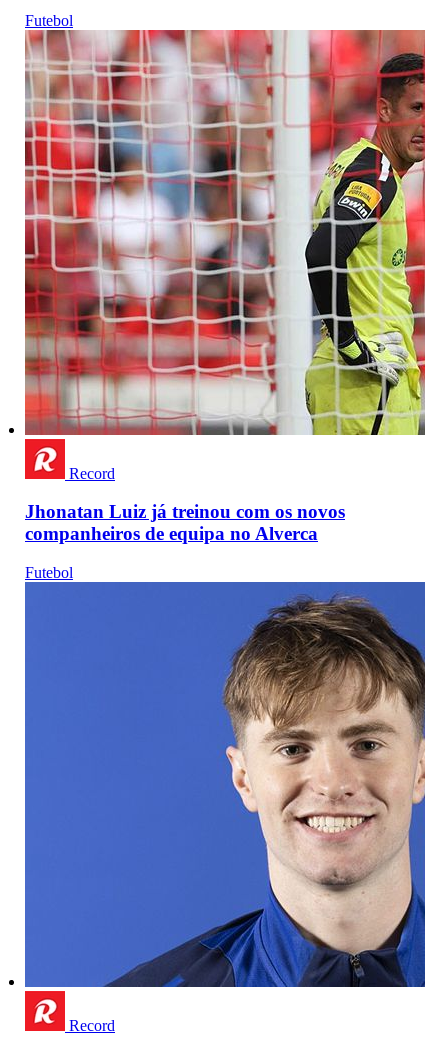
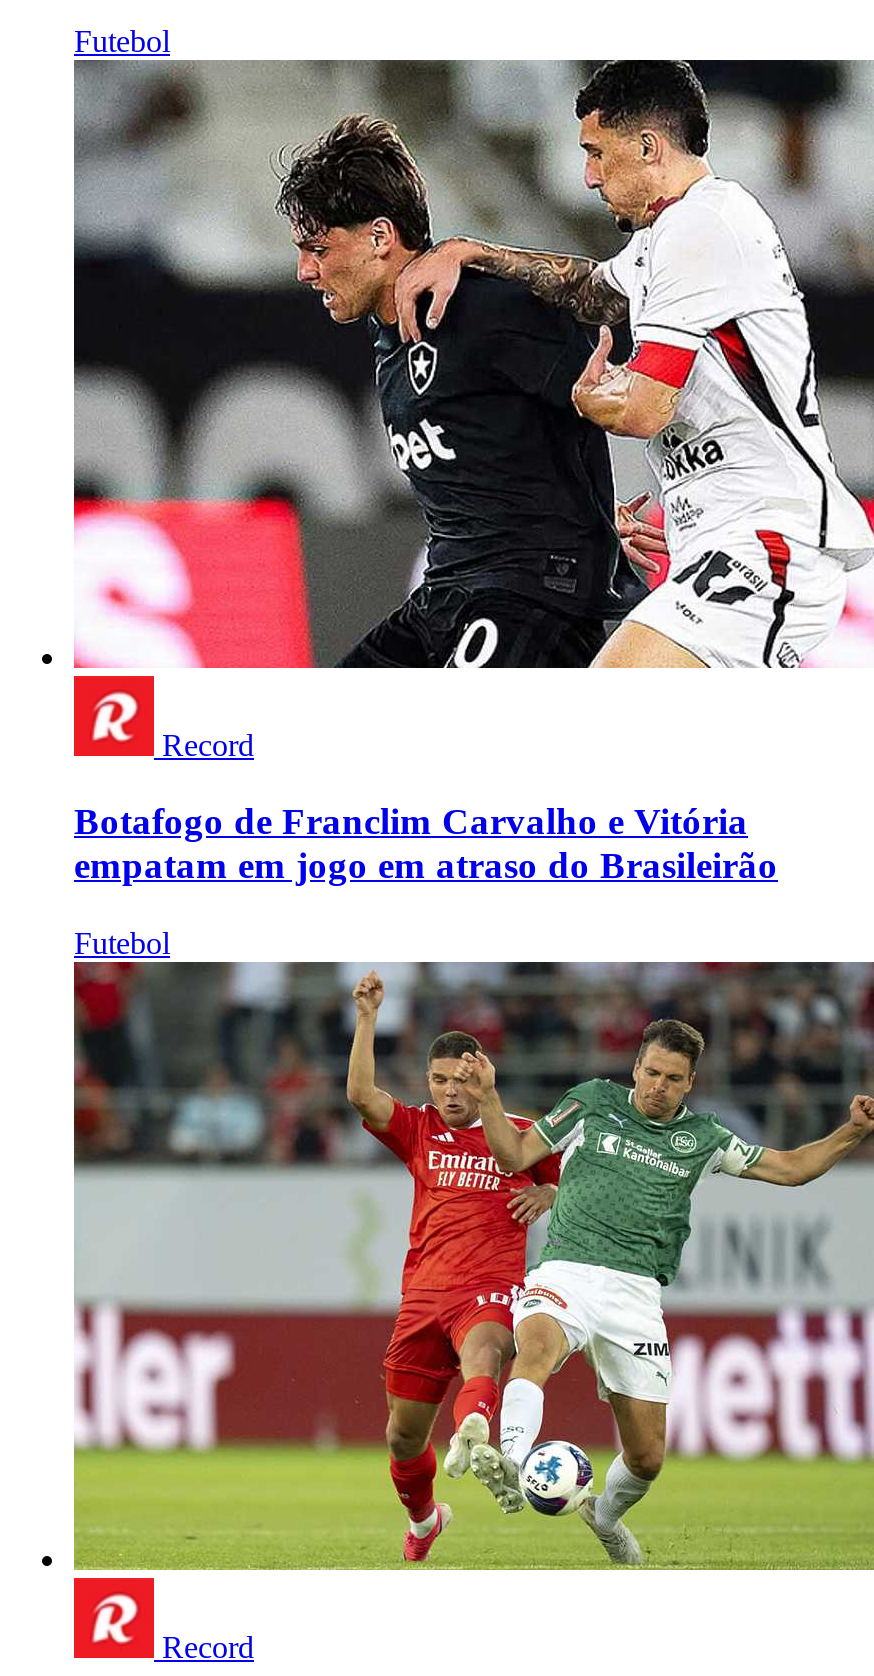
[24,29,422,436] [image] -> [72,58,868,670] [image]
[25,501,345,544] Jhonatan Luiz já treinou com os novos | companheiros de equipa no Alverca -> [74,800,778,886] Botafogo de Franclim Carvalho e Vitória | empatam em jogo em atraso do Brasileirão
[24,581,422,988] [image] -> [72,960,868,1572] [image]

